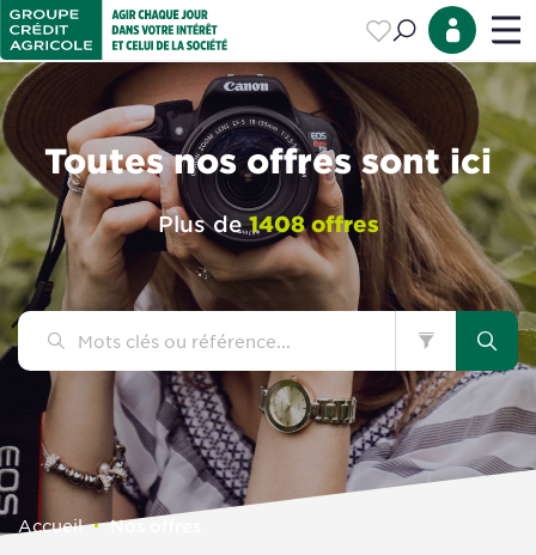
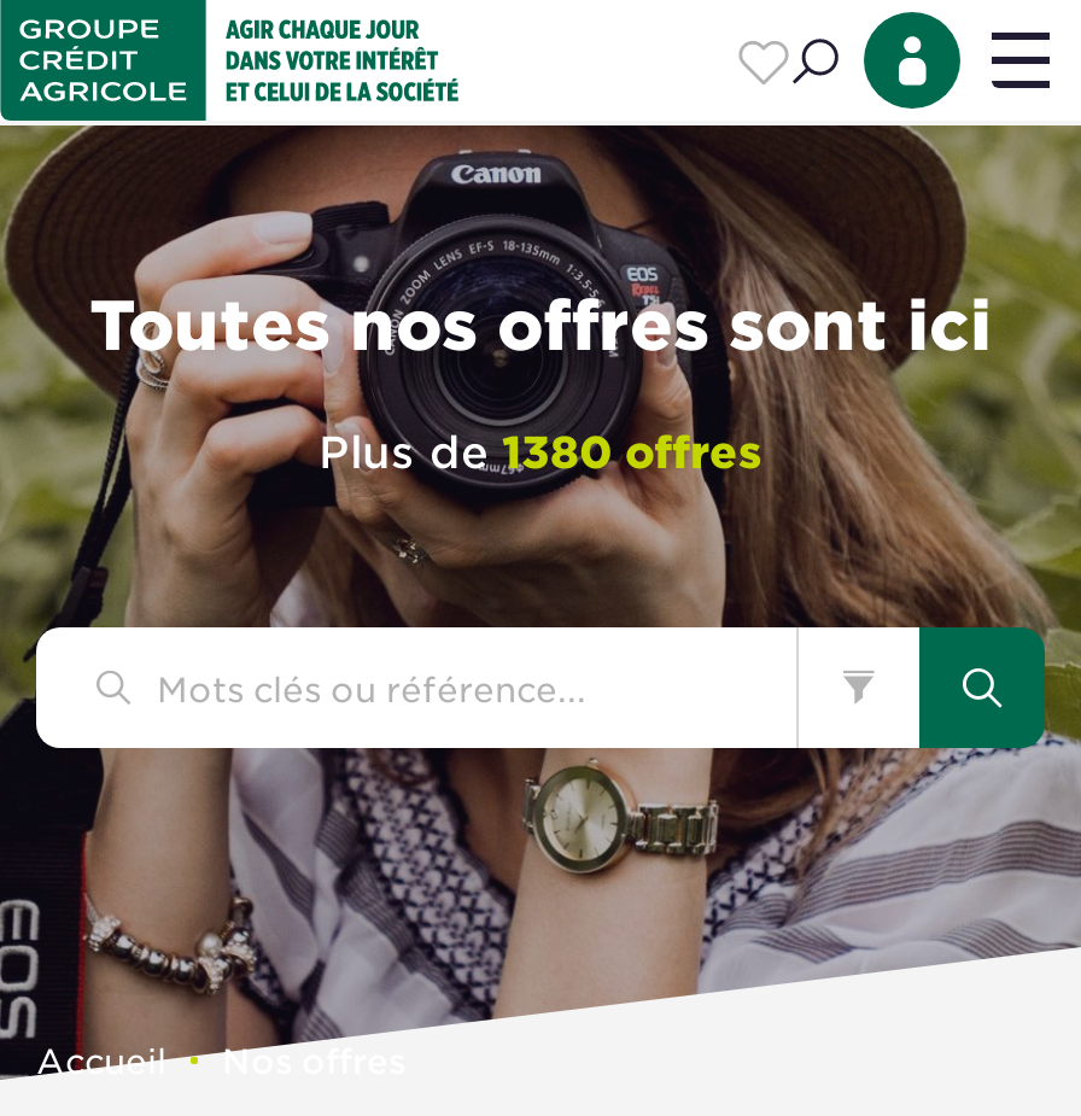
[157,211,379,237] Plus de 1408 offres -> [319,425,762,478] Plus de 1380 offres

